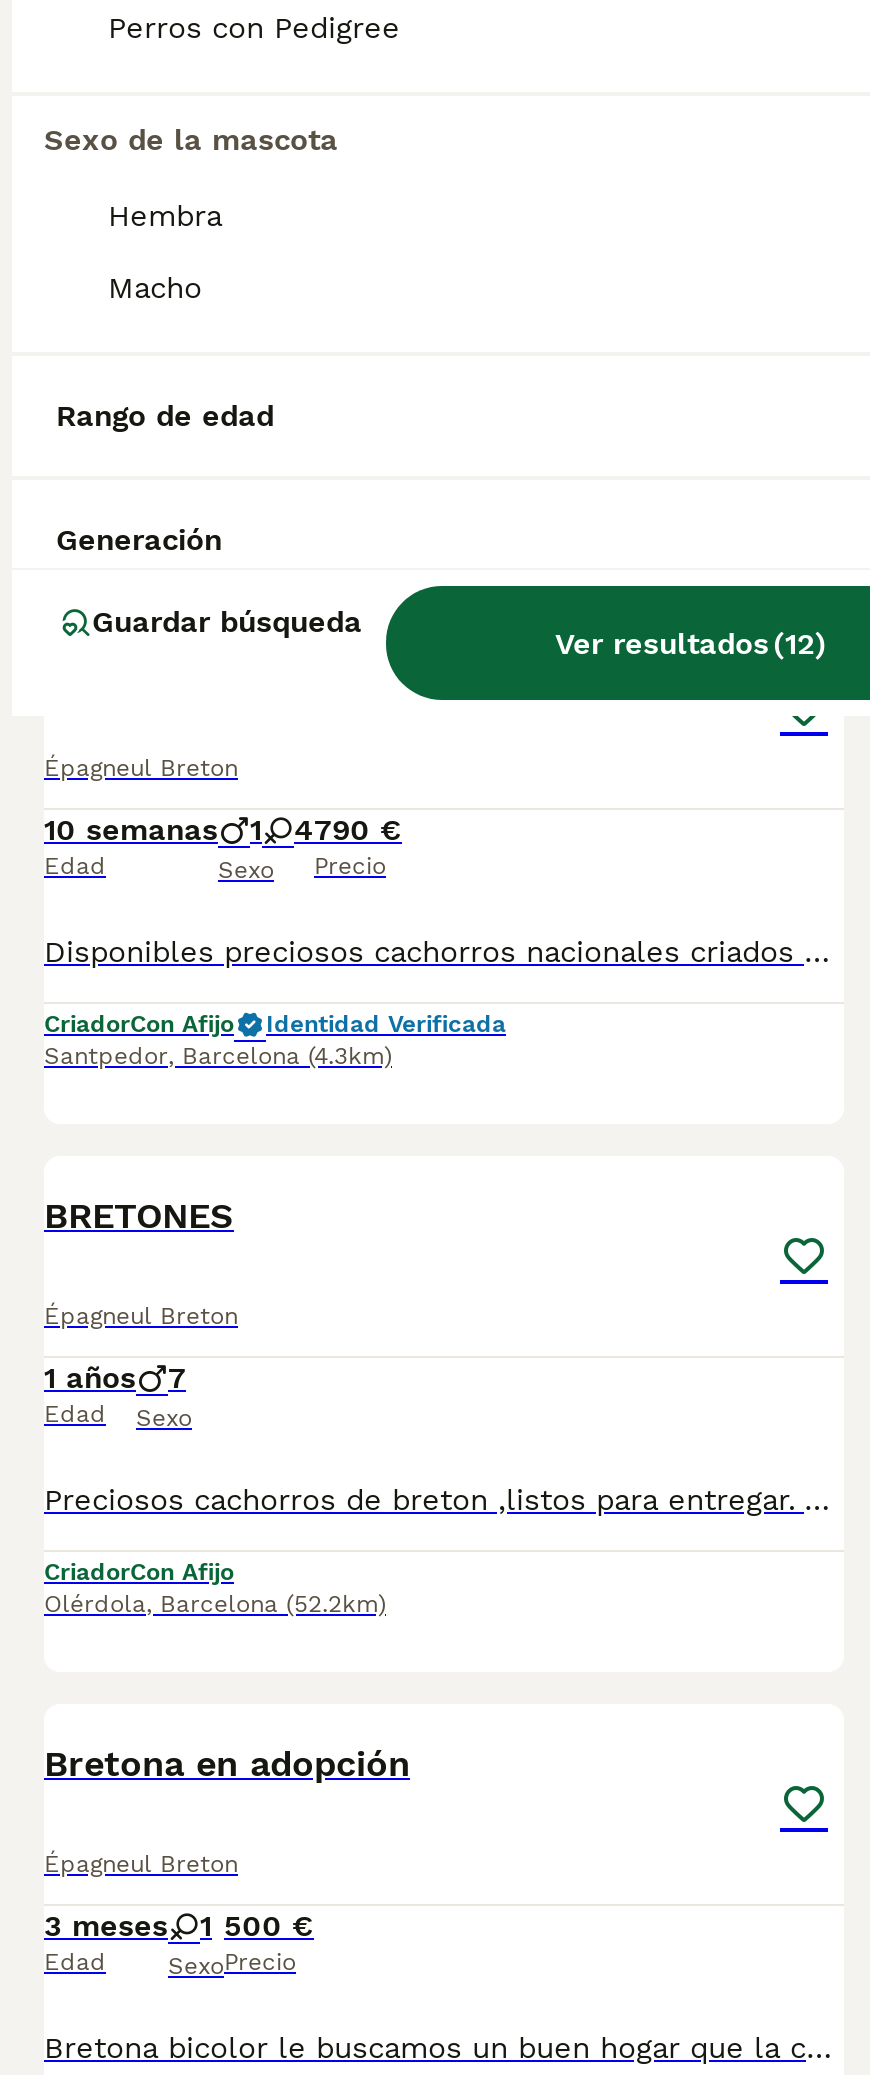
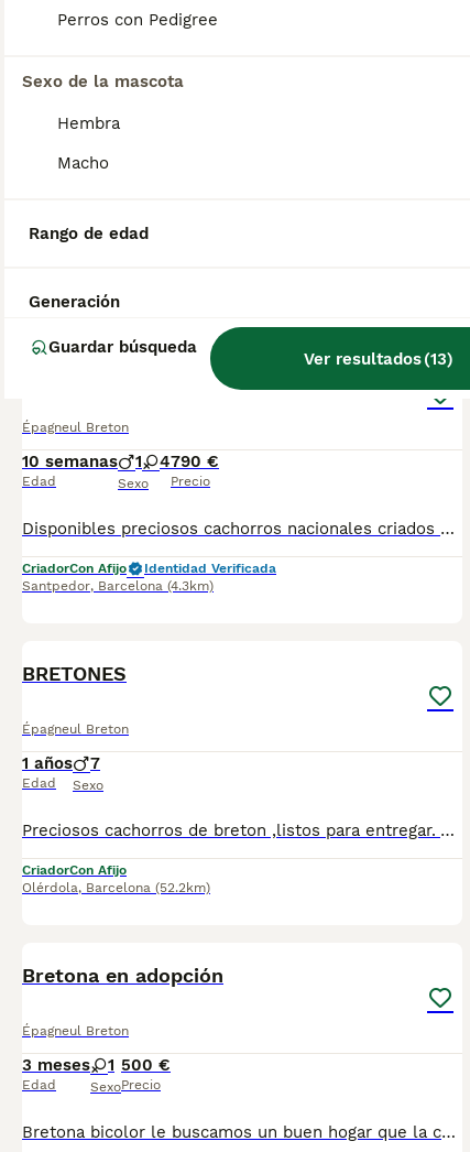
[555,625,827,661] Ver resultados (12) -> [303,349,453,368] Ver resultados (13)

